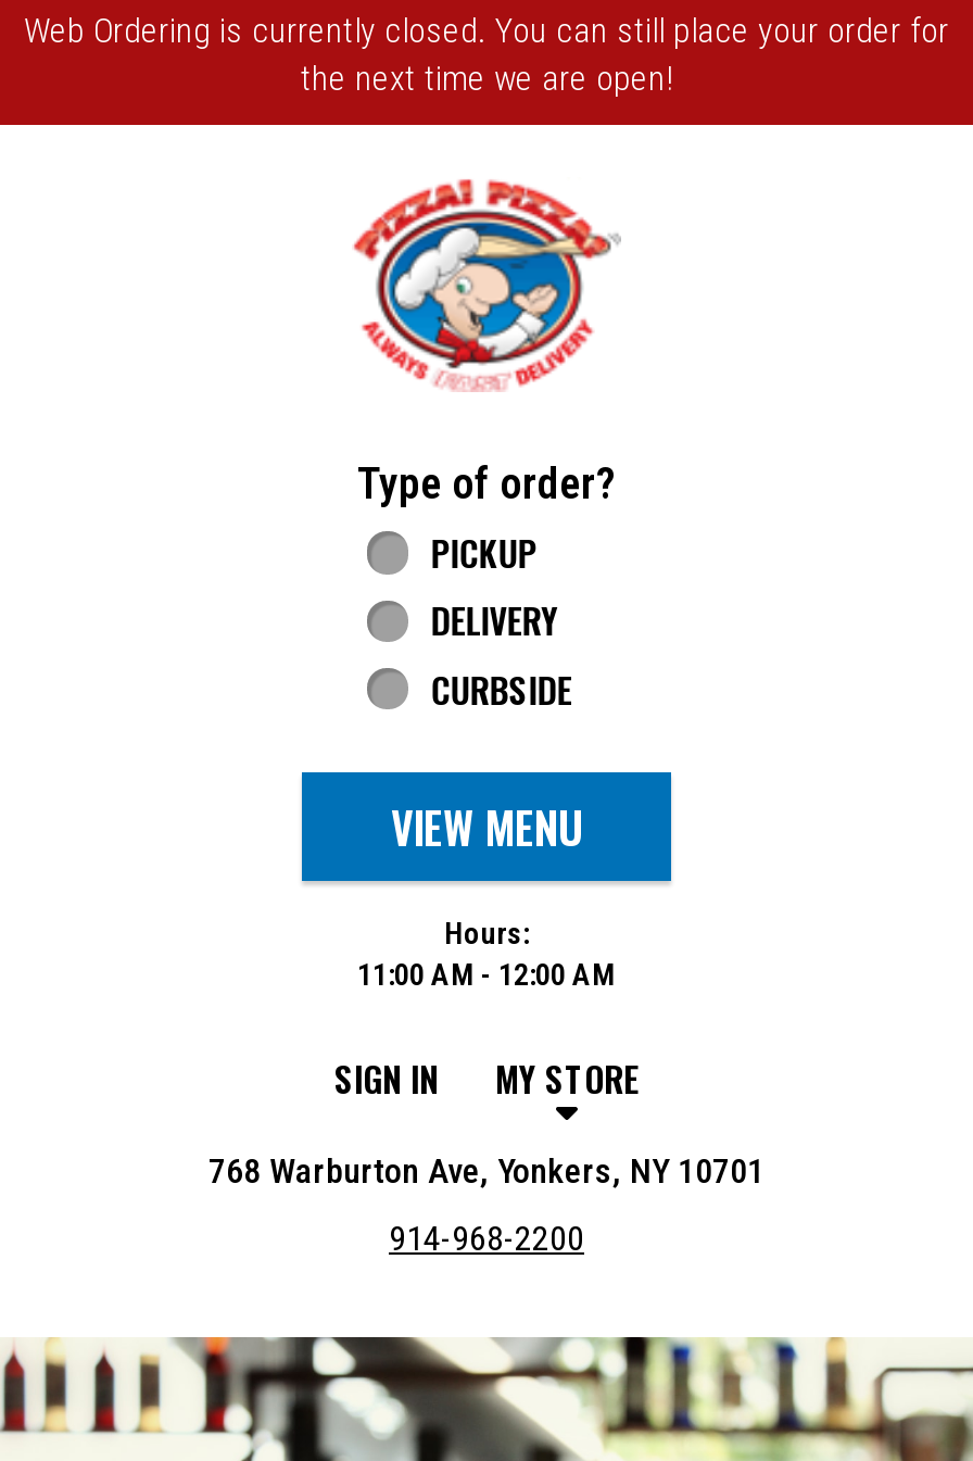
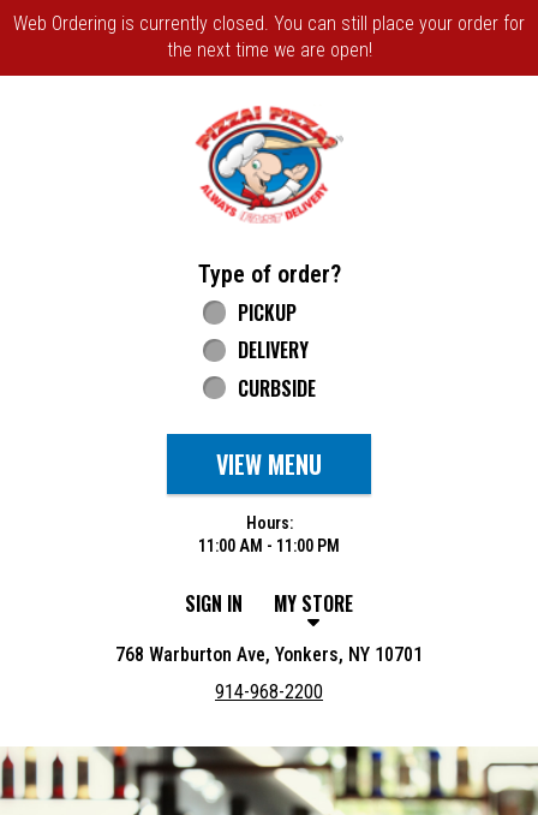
[357,957,616,992] 11:00 AM - 12:00 AM -> [198,536,340,556] 11:00 AM - 11:00 PM

